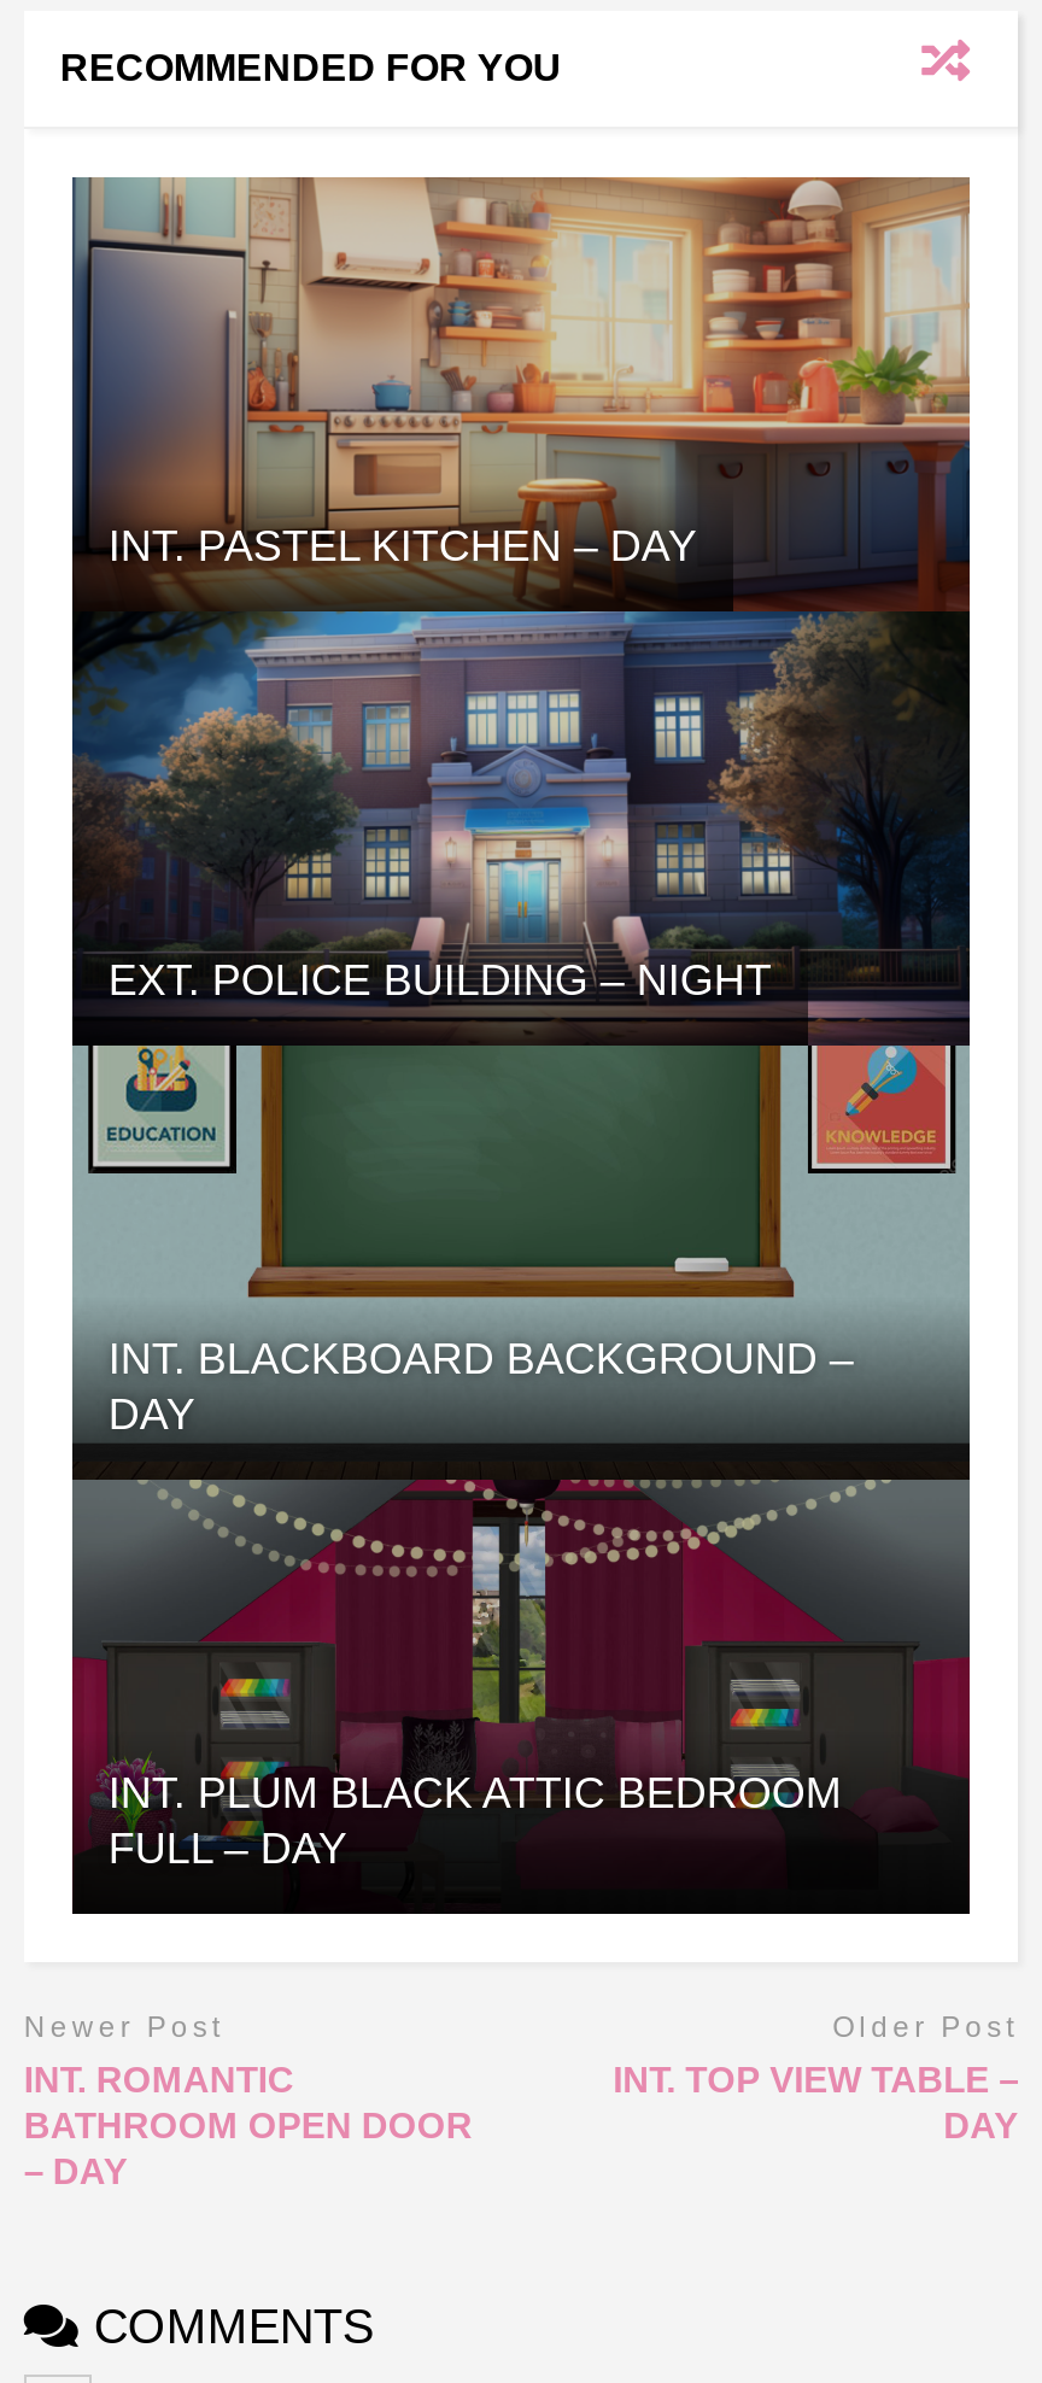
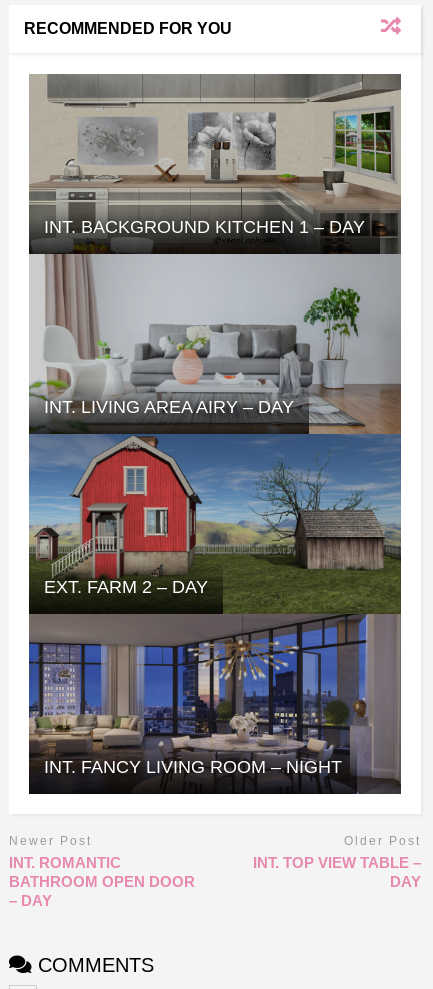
[70,175,972,1911] [image] | INT. PASTEL KITCHEN – DAY -> [28,73,402,795] [image] | INT. BACKGROUND KITCHEN 1 – DAY
[108,958,772,1006] EXT. POLICE BUILDING – NIGHT -> [44,397,294,417] INT. LIVING AREA AIRY – DAY
[108,1336,854,1440] INT. BLACKBOARD BACKGROUND – | DAY -> [44,577,208,597] EXT. FARM 2 – DAY
[108,1770,842,1874] INT. PLUM BLACK ATTIC BEDROOM | FULL – DAY -> [44,757,342,777] INT. FANCY LIVING ROOM – NIGHT

